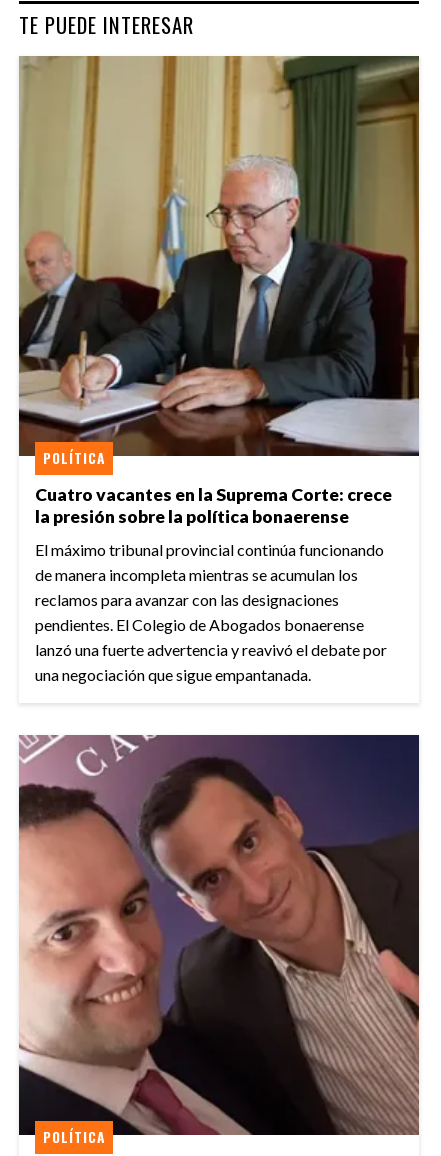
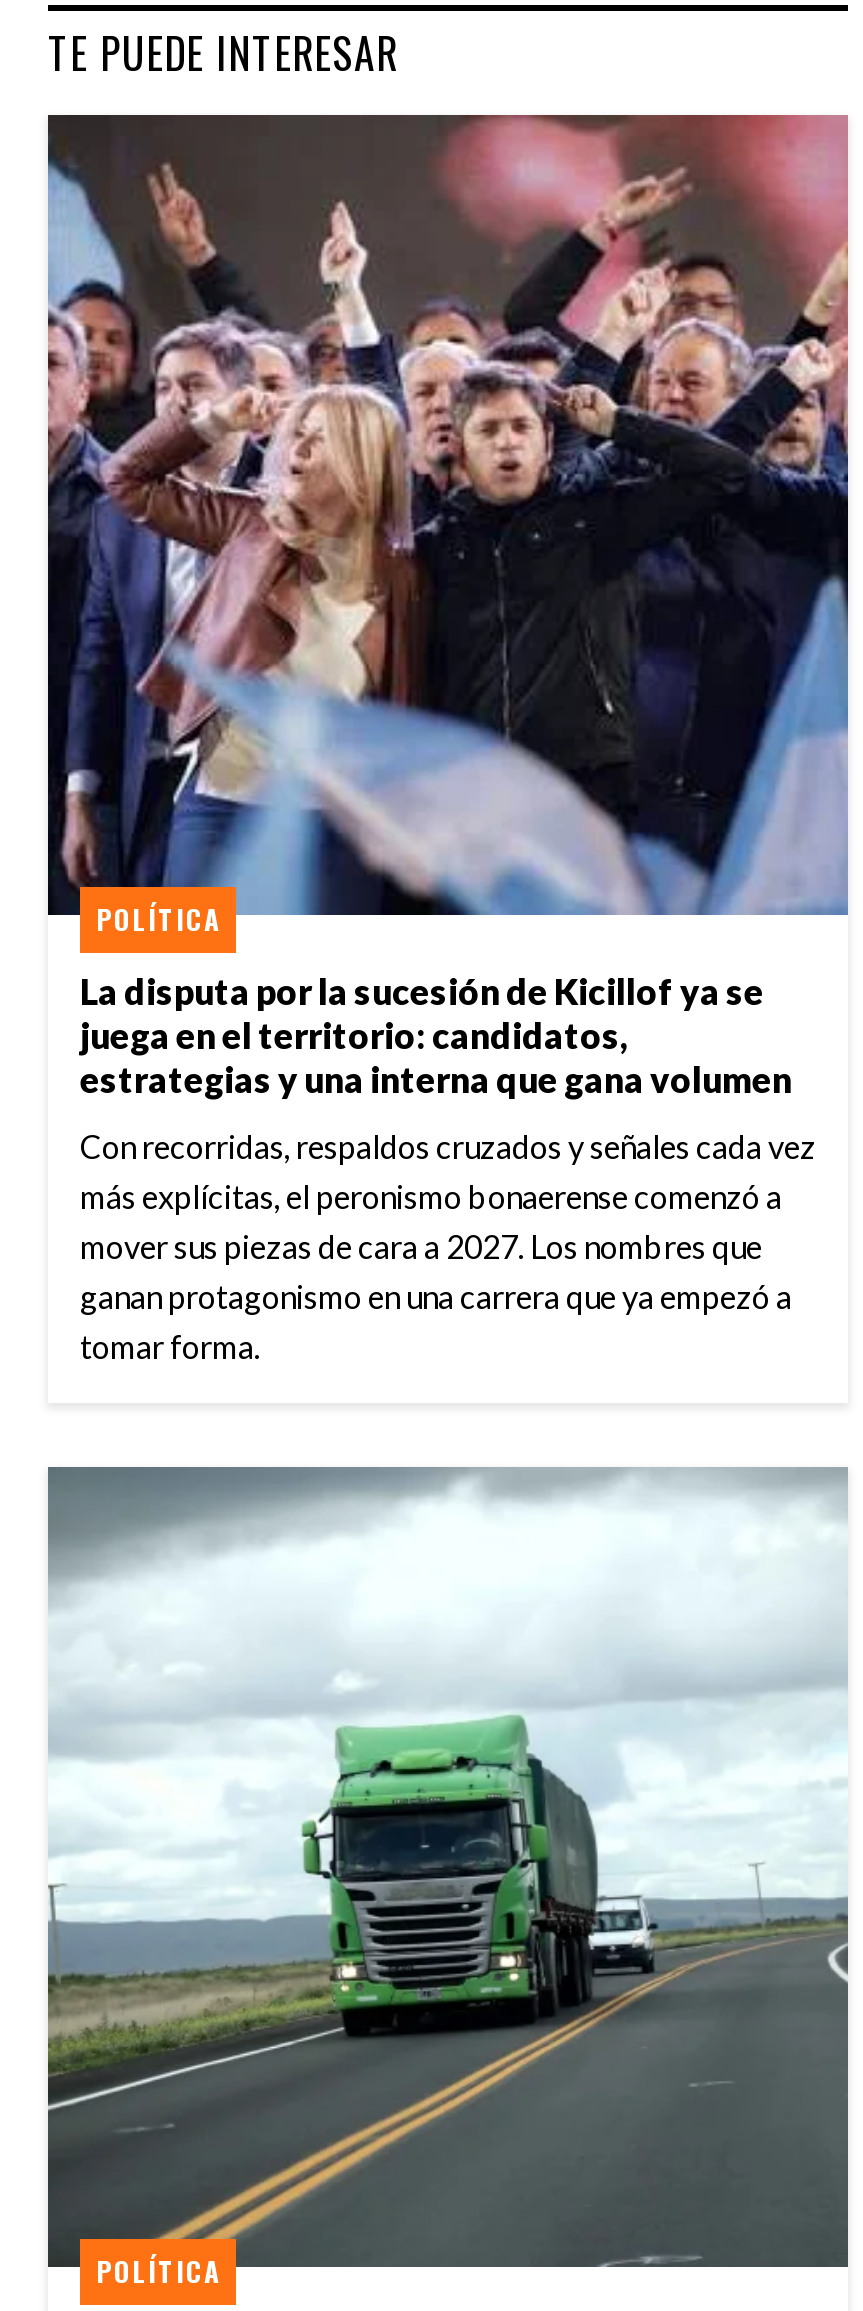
[18,55,420,527] [image] | Cuatro vacantes en la Suprema Corte: crece | la presión sobre la política bonaerense -> [46,113,850,1101] [image] | La disputa por la sucesión de Kicillof ya se | juega en el territorio: candidatos, | estrategias y una interna que gana volumen
[35,540,387,684] El máximo tribunal provincial continúa funcionando | de manera incompleta mientras se acumulan los | reclamos para avanzar con las designaciones | pendientes. El Colegio de Abogados bonaerense | lanzó una fuerte advertencia y reavivó el debate por | una negociación que sigue empantanada. -> [80,1126,816,1364] Con recorridas, respaldos cruzados y señales cada vez | más explícitas, el peronismo bonaerense comenzó a | mover sus piezas de cara a 2027. Los nombres que | ganan protagonismo en una carrera que ya empezó a | tomar forma.
[18,735,420,1135] [image] -> [46,1465,850,2269] [image]

